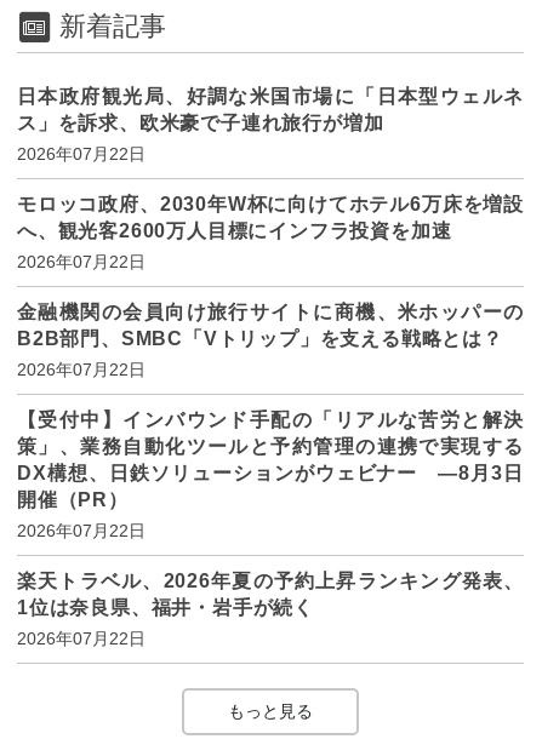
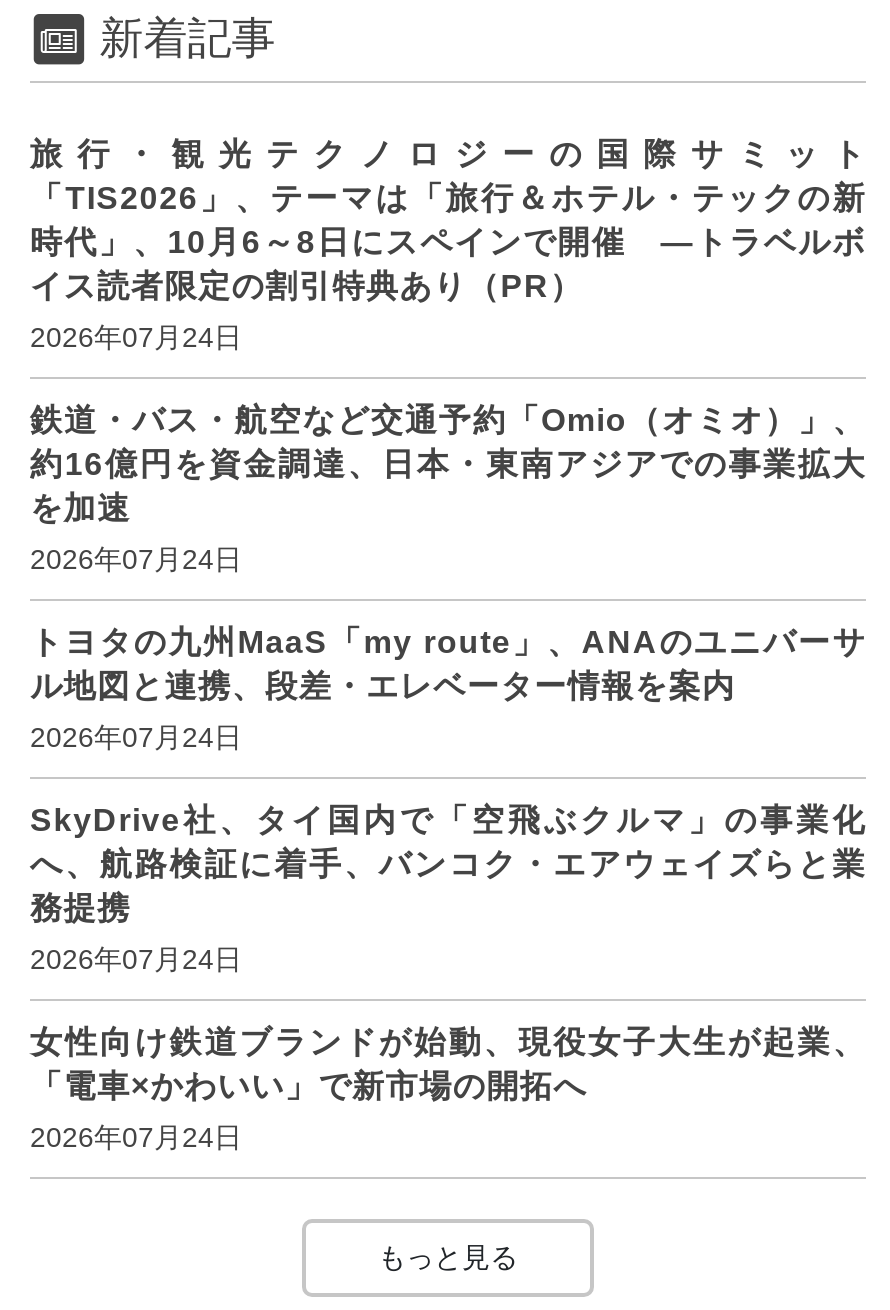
[17,86,524,133] 日本政府観光局、好調な米国市場に「日本型ウェルネ | ス」を訴求、欧米豪で子連れ旅行が増加 -> [30,136,866,302] 旅行・観光テクノロジーの国際サミット | 「TIS2026」、テーマは「旅行＆ホテル・テックの新 | 時代」、10月6～8日にスペインで開催 ―トラベルボ | イス読者限定の割引特典あり（PR）
[17,144,146,163] 2026年07月22日 -> [30,320,242,352] 2026年07月24日
[17,193,524,241] モロッコ政府、2030年W杯に向けてホテル6万床を増設 | へ、観光客2600万人目標にインフラ投資を加速 -> [30,402,866,524] 鉄道・バス・航空など交通予約「Omio（オミオ）」、 | 約16億円を資金調達、日本・東南アジアでの事業拡大 | を加速
[17,252,146,271] 2026年07月22日 -> [30,542,242,574] 2026年07月24日
[17,301,524,348] 金融機関の会員向け旅行サイトに商機、米ホッパーの | B2B部門、SMBC「Vトリップ」を支える戦略とは？ -> [30,624,866,702] トヨタの九州MaaS「my route」、ANAのユニバーサ | ル地図と連携、段差・エレベーター情報を案内
[17,359,146,379] 2026年07月22日 -> [30,720,242,752] 2026年07月24日
[17,409,524,510] 【受付中】インバウンド手配の「リアルな苦労と解決 | 策」、業務自動化ツールと予約管理の連携で実現する | DX構想、日鉄ソリューションがウェビナー ―8月3日 | 開催（PR） -> [30,802,866,924] SkyDrive社、タイ国内で「空飛ぶクルマ」の事業化 | へ、航路検証に着手、バンコク・エアウェイズらと業 | 務提携
[17,520,146,540] 2026年07月22日 -> [30,942,242,974] 2026年07月24日
[17,570,524,617] 楽天トラベル、2026年夏の予約上昇ランキング発表、 | 1位は奈良県、福井・岩手が続く -> [30,1024,866,1102] 女性向け鉄道ブランドが始動、現役女子大生が起業、 | 「電車×かわいい」で新市場の開拓へ
[17,628,146,648] 2026年07月22日 -> [30,1120,242,1152] 2026年07月24日

